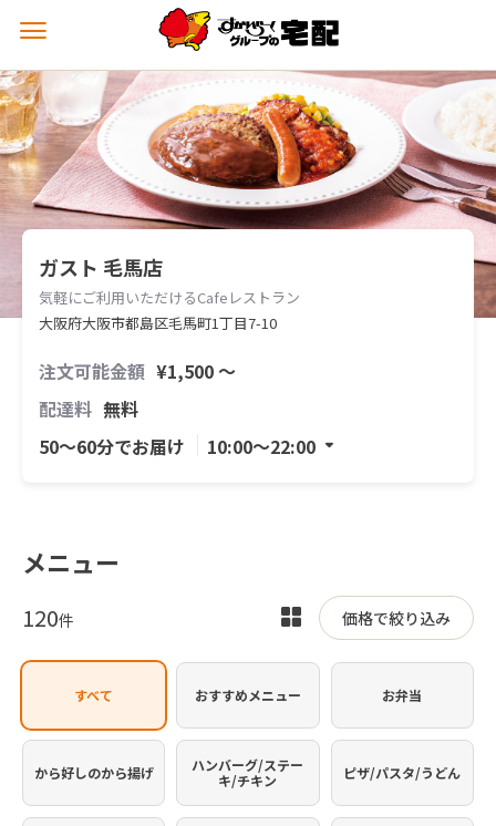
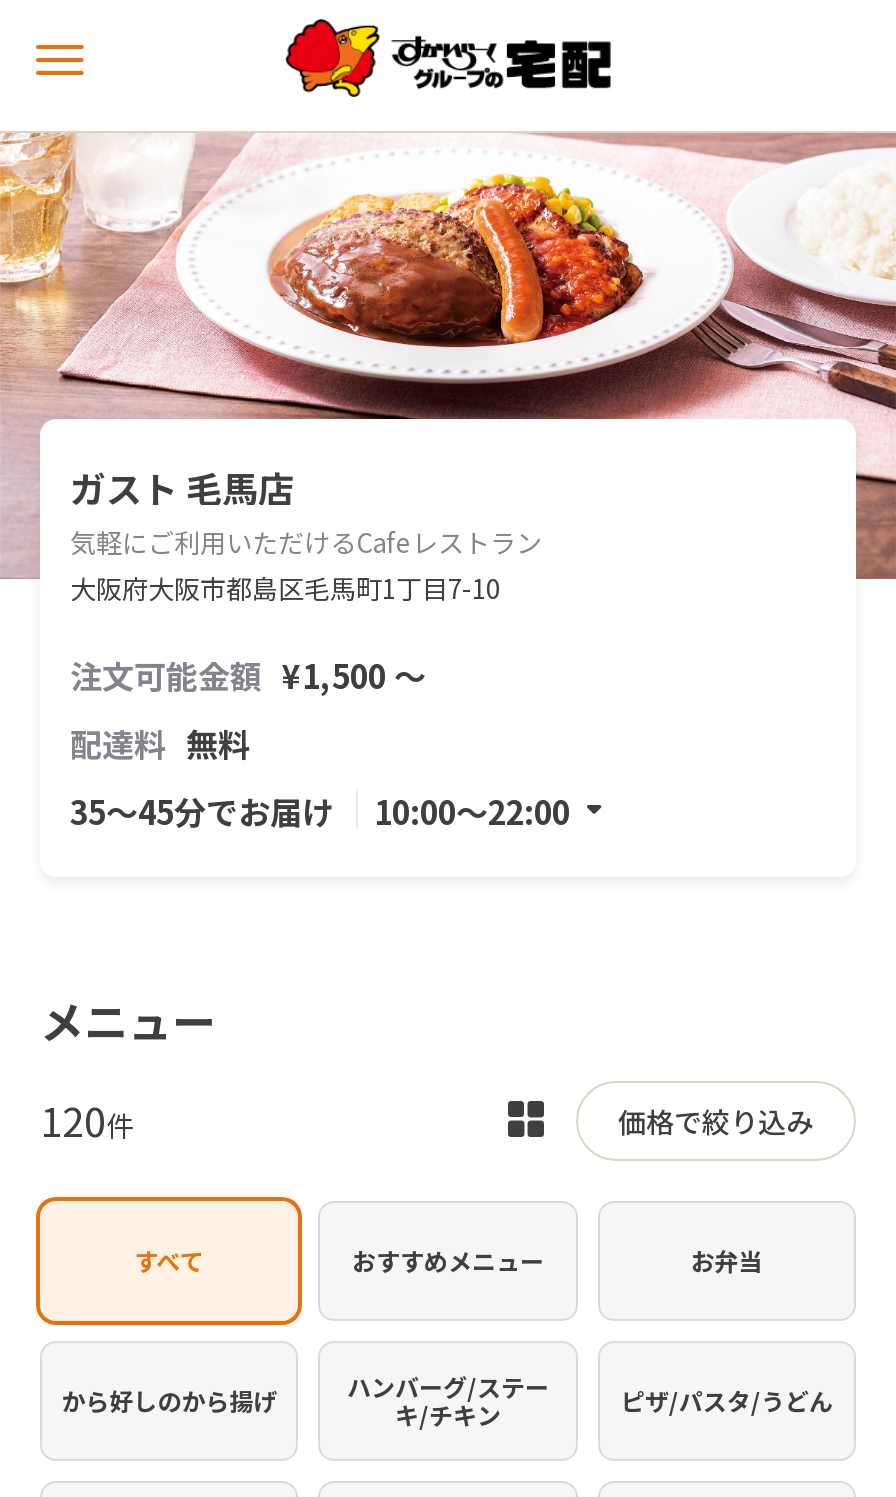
[39,433,316,460] 50〜60分でお届け 10:00〜22:00 -> [70,787,570,835] 35〜45分でお届け 10:00〜22:00

